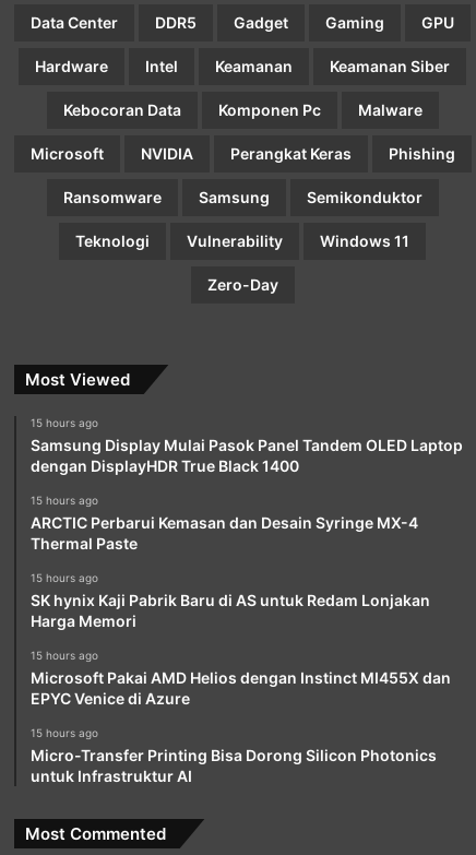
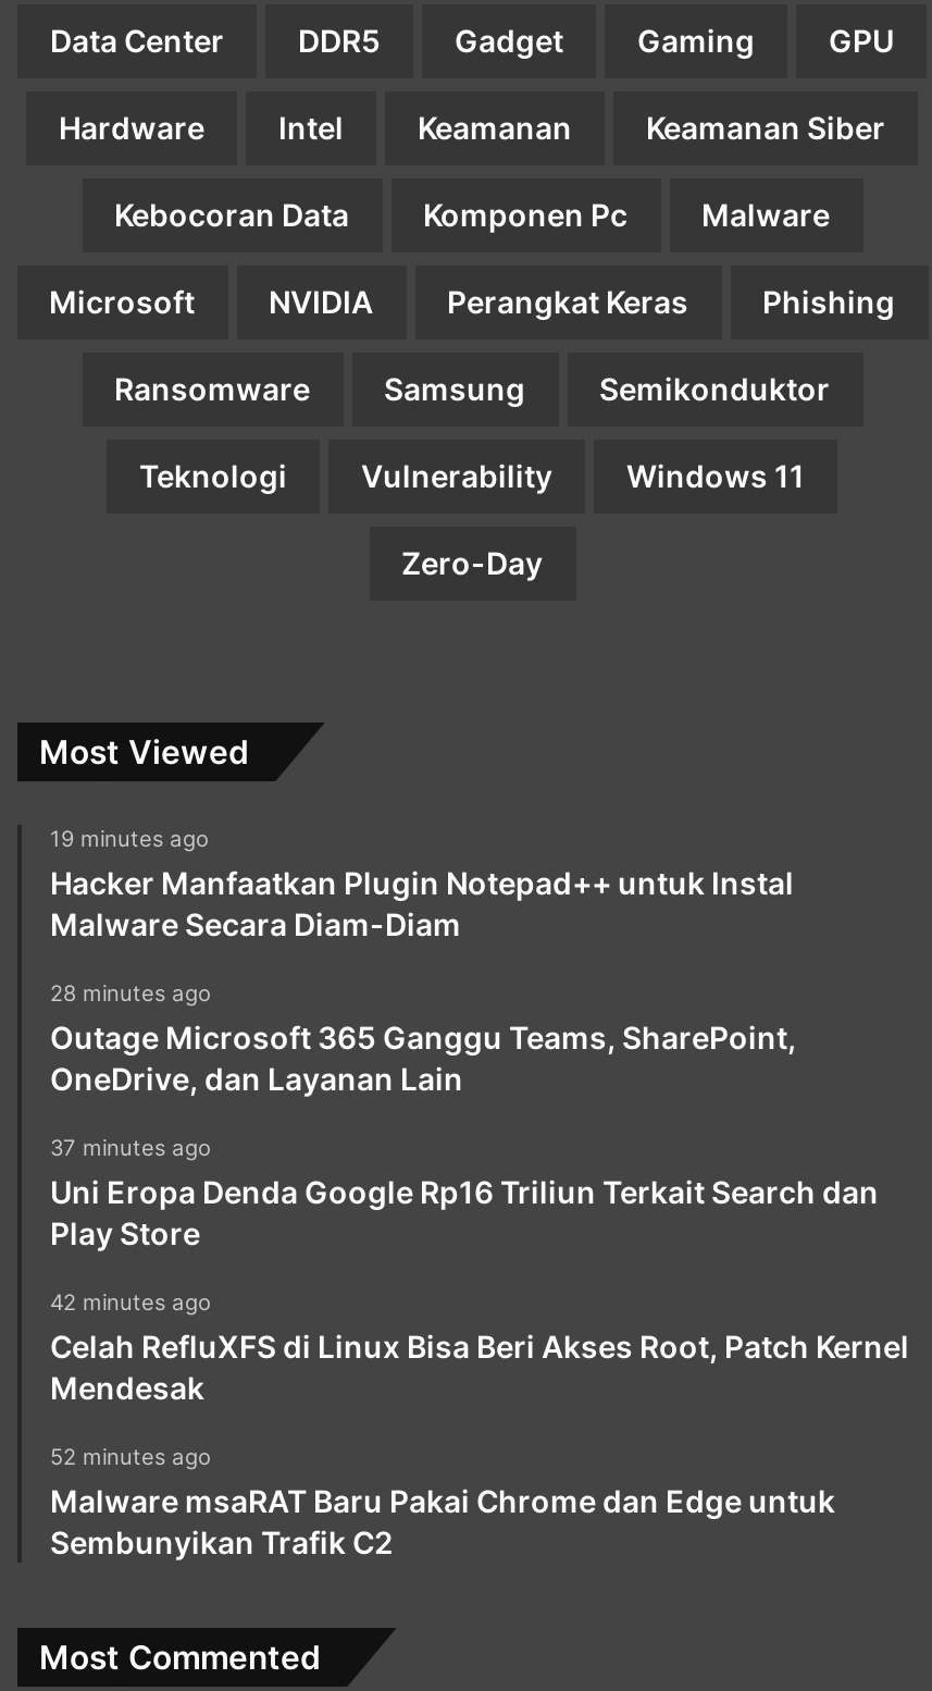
[31,416,463,475] 15 hours ago | Samsung Display Mulai Pasok Panel Tandem OLED Laptop | dengan DisplayHDR True Black 1400 -> [50,824,794,942] 19 minutes ago | Hacker Manfaatkan Plugin Notepad++ untuk Instal | Malware Secara Diam-Diam
[31,493,418,552] 15 hours ago | ARCTIC Perbarui Kemasan dan Desain Syringe MX-4 | Thermal Paste -> [50,979,796,1096] 28 minutes ago | Outage Microsoft 365 Ganggu Teams, SharePoint, | OneDrive, dan Layanan Lain
[31,571,430,630] 15 hours ago | SK hynix Kaji Pabrik Baru di AS untuk Redam Lonjakan | Harga Memori -> [50,1133,879,1251] 37 minutes ago | Uni Eropa Denda Google Rp16 Triliun Terkait Search dan | Play Store
[31,648,451,707] 15 hours ago | Microsoft Pakai AMD Helios dengan Instinct MI455X dan | EPYC Venice di Azure -> [50,1288,909,1405] 42 minutes ago | Celah RefluXFS di Linux Bisa Beri Akses Root, Patch Kernel | Mendesak
[31,726,437,785] 15 hours ago | Micro-Transfer Printing Bisa Dorong Silicon Photonics | untuk Infrastruktur AI -> [50,1442,835,1560] 52 minutes ago | Malware msaRAT Baru Pakai Chrome dan Edge untuk | Sembunyikan Trafik C2

